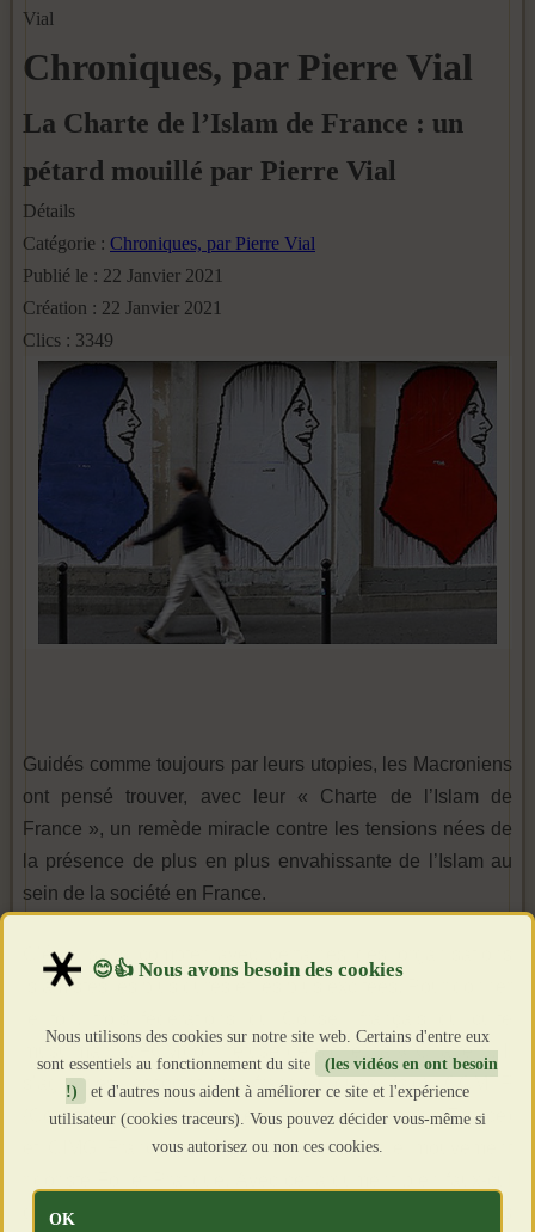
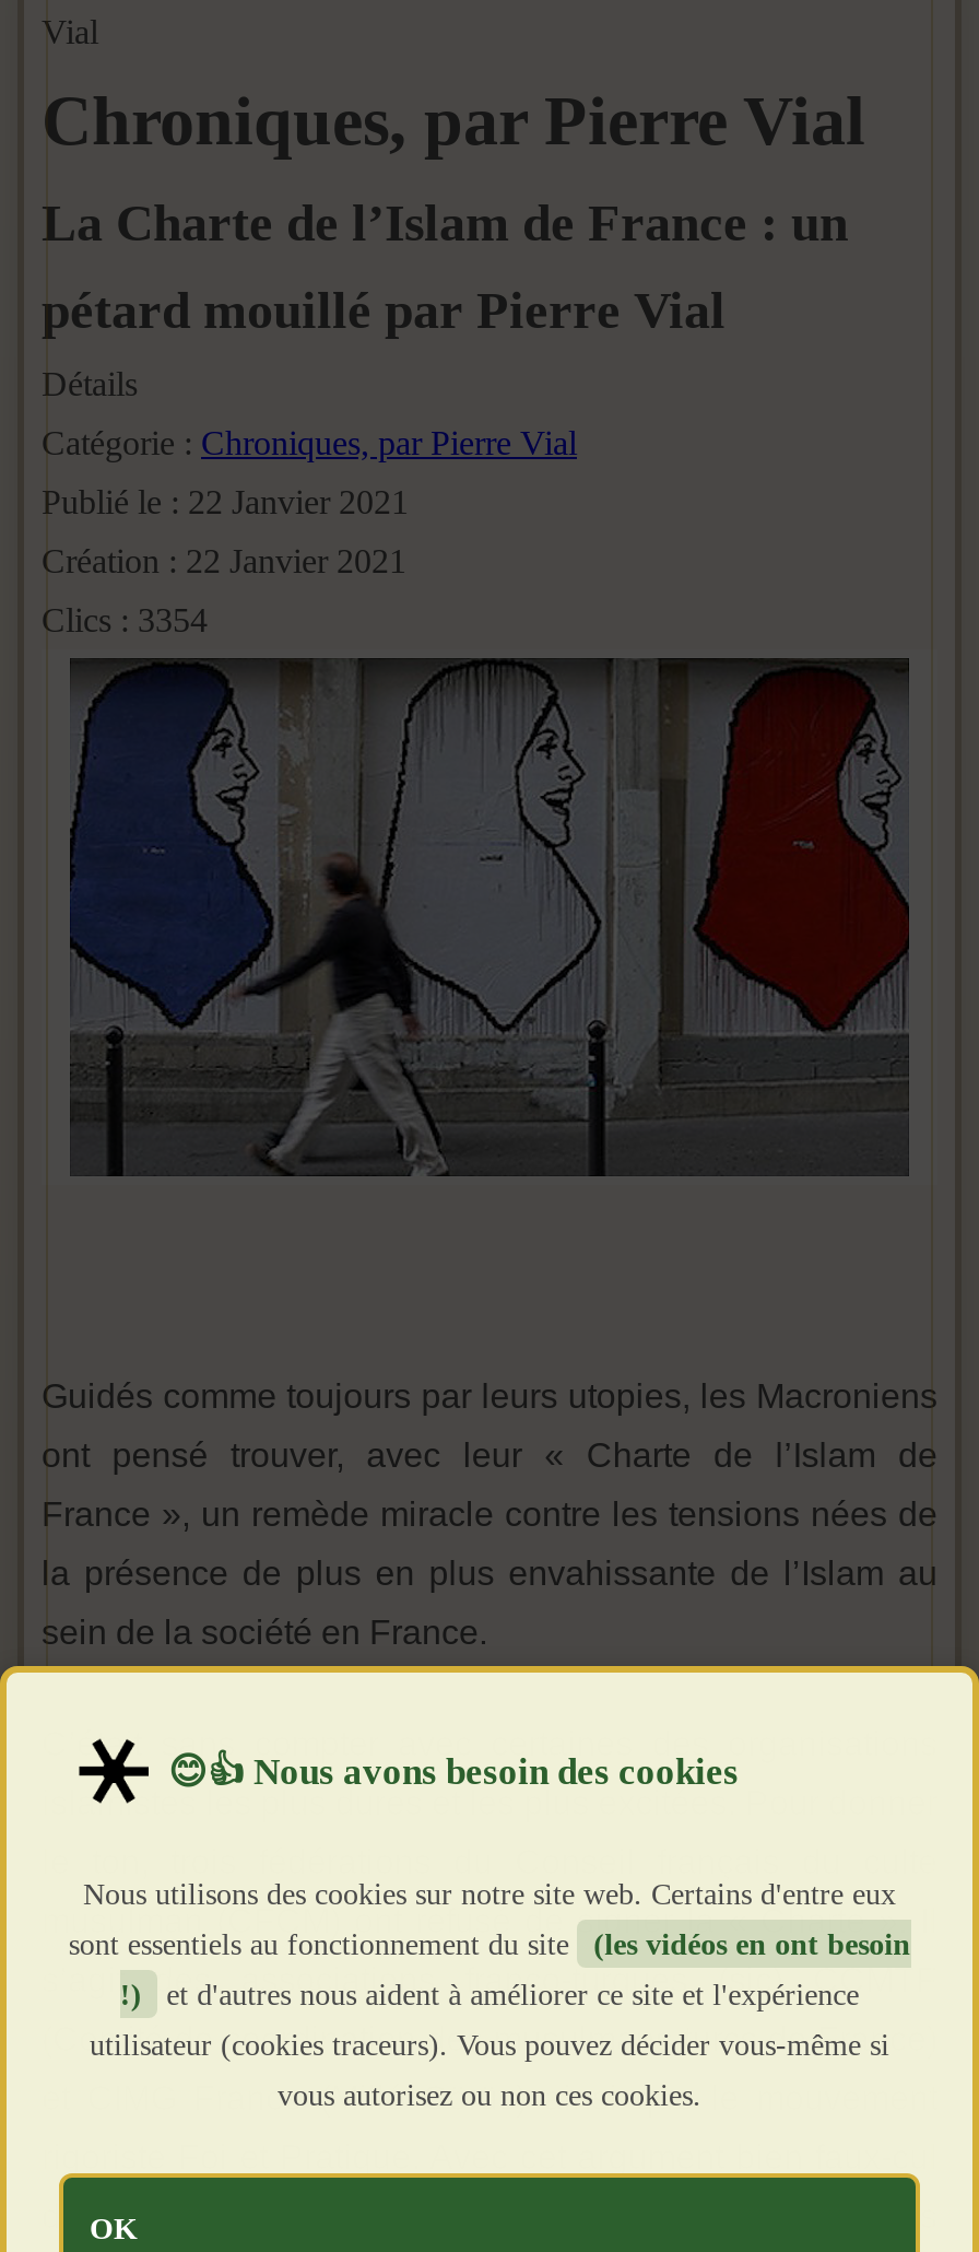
[23,330,113,350] Clics : 3349 -> [42,601,208,638] Clics : 3354

